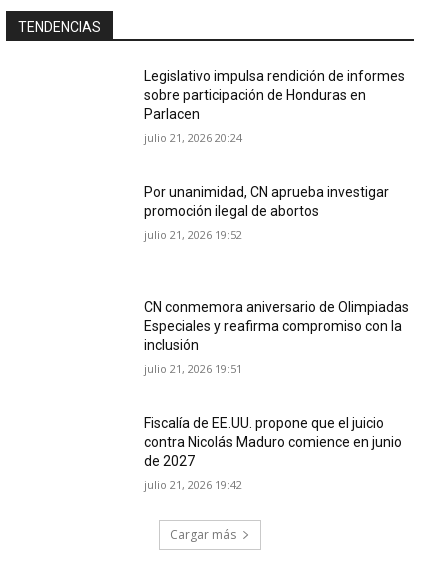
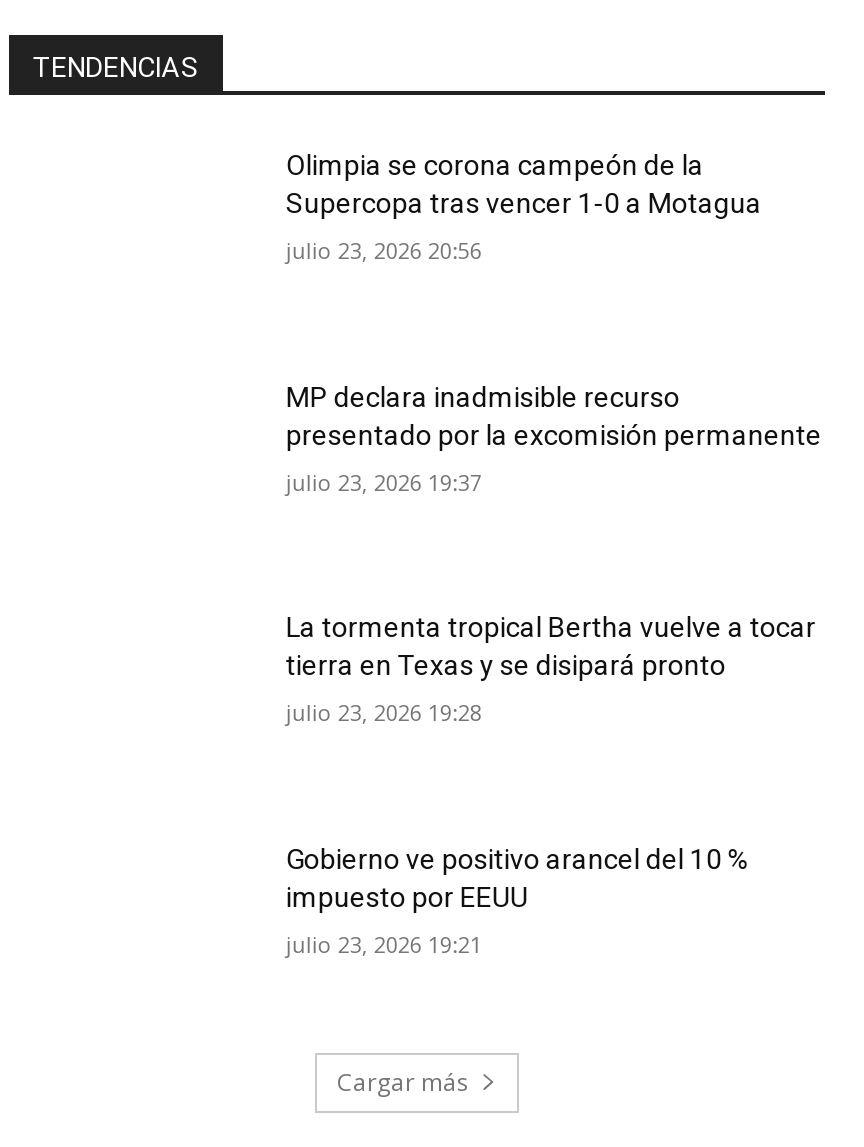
[144,68,405,122] Legislativo impulsa rendición de informes | sobre participación de Honduras en | Parlacen -> [286,149,762,219] Olimpia se corona campeón de la | Supercopa tras vencer 1-0 a Motagua
[144,130,242,145] julio 21, 2026 20:24 -> [286,235,482,265] julio 23, 2026 20:56
[144,184,389,219] Por unanimidad, CN aprueba investigar | promoción ilegal de abortos -> [286,381,822,451] MP declara inadmisible recurso | presentado por la excomisión permanente
[144,227,242,242] julio 21, 2026 19:52 -> [286,467,482,497] julio 23, 2026 19:37
[144,299,409,353] CN conmemora aniversario de Olimpiadas | Especiales y reafirma compromiso con la | inclusión -> [286,612,816,682] La tormenta tropical Bertha vuelve a tocar | tierra en Texas y se disipará pronto
[144,361,242,376] julio 21, 2026 19:51 -> [286,698,482,728] julio 23, 2026 19:28
[144,415,402,469] Fiscalía de EE.UU. propone que el juicio | contra Nicolás Maduro comience en junio | de 2027 -> [286,843,750,913] Gobierno ve positivo arancel del 10 % | impuesto por EEUU
[144,477,242,492] julio 21, 2026 19:42 -> [286,929,482,959] julio 23, 2026 19:21

